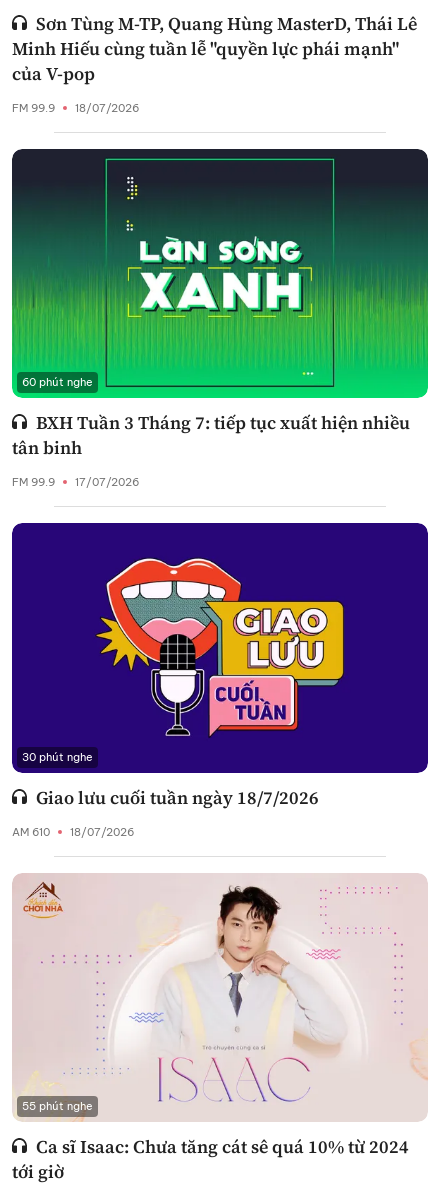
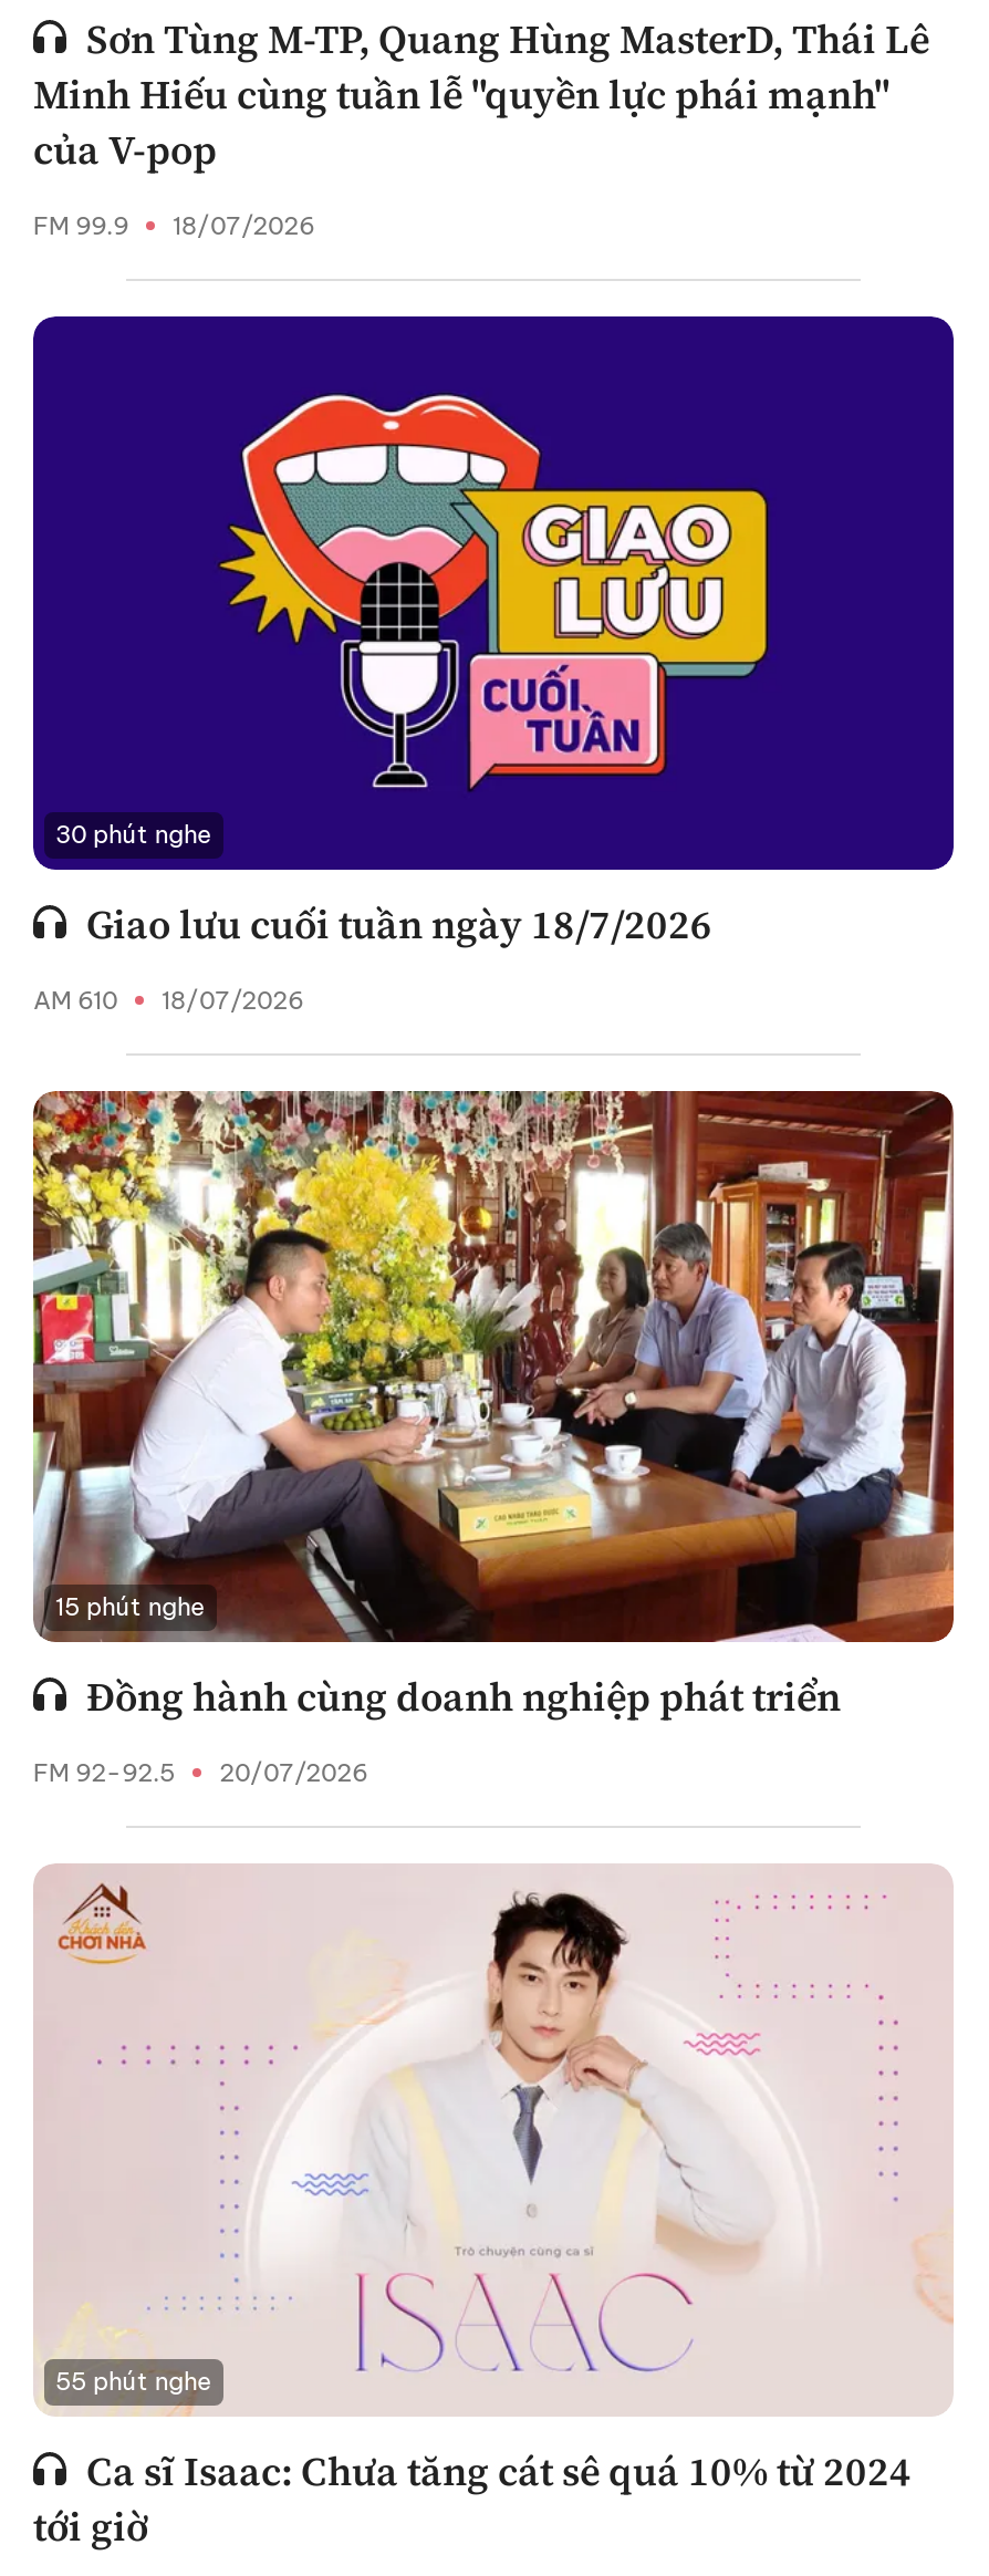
[11,148,429,489] [image] | 60 phút nghe | BXH Tuần 3 Tháng 7: tiếp tục xuất hiện nhiều | tân binh | FM 99.9 | 17/07/2026 -> none
moved [12,559,340,839] -> [33,395,759,1015]: [image] | 30 phút nghe | Giao lưu cuối tuần ngày 18/7/2026 | AM 610 | 18/07/2026
none -> [31,1090,956,1789] [image] | 15 phút nghe | Đồng hành cùng doanh nghiệp phát triển | FM 92-92.5 | 20/07/2026

